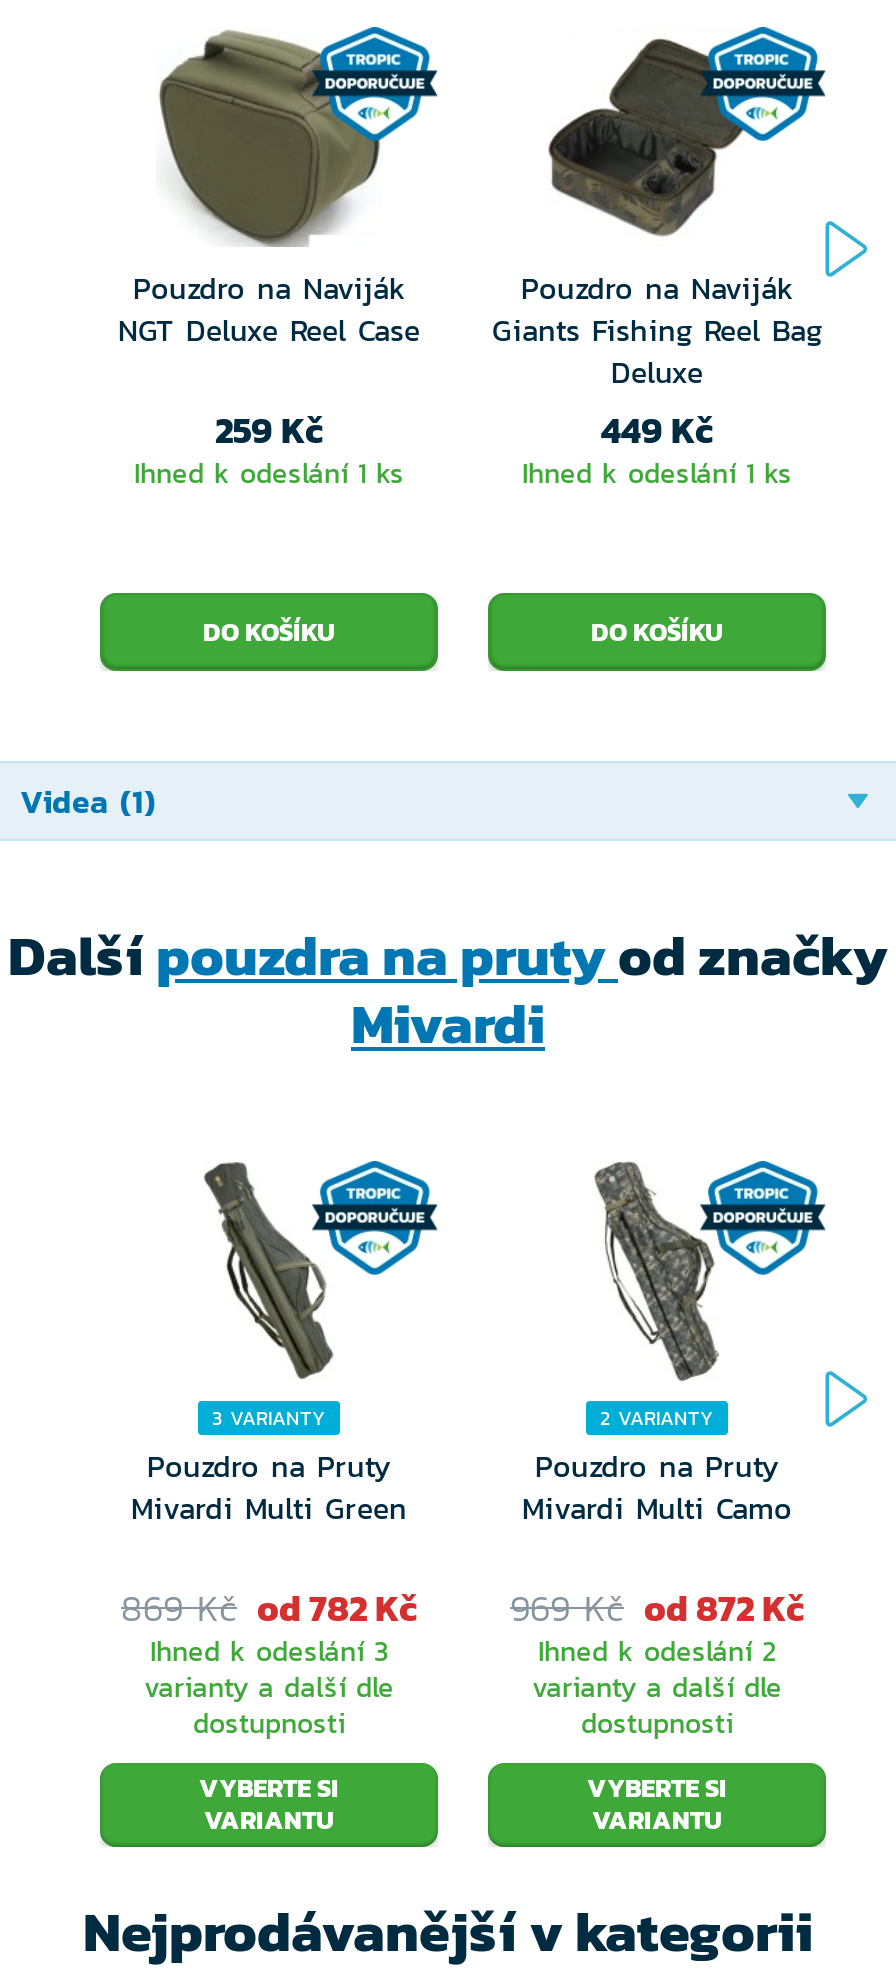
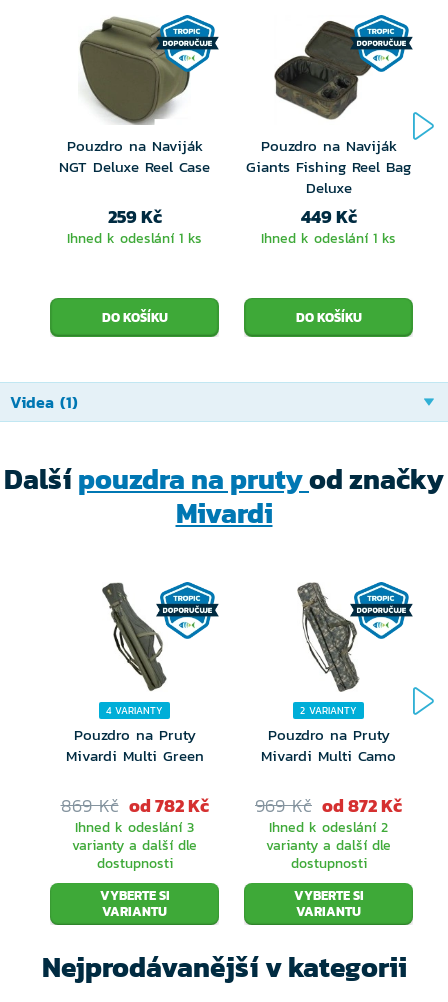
[212,1403,326,1433] 3 VARIANTY -> [106,703,163,718] 4 VARIANTY

